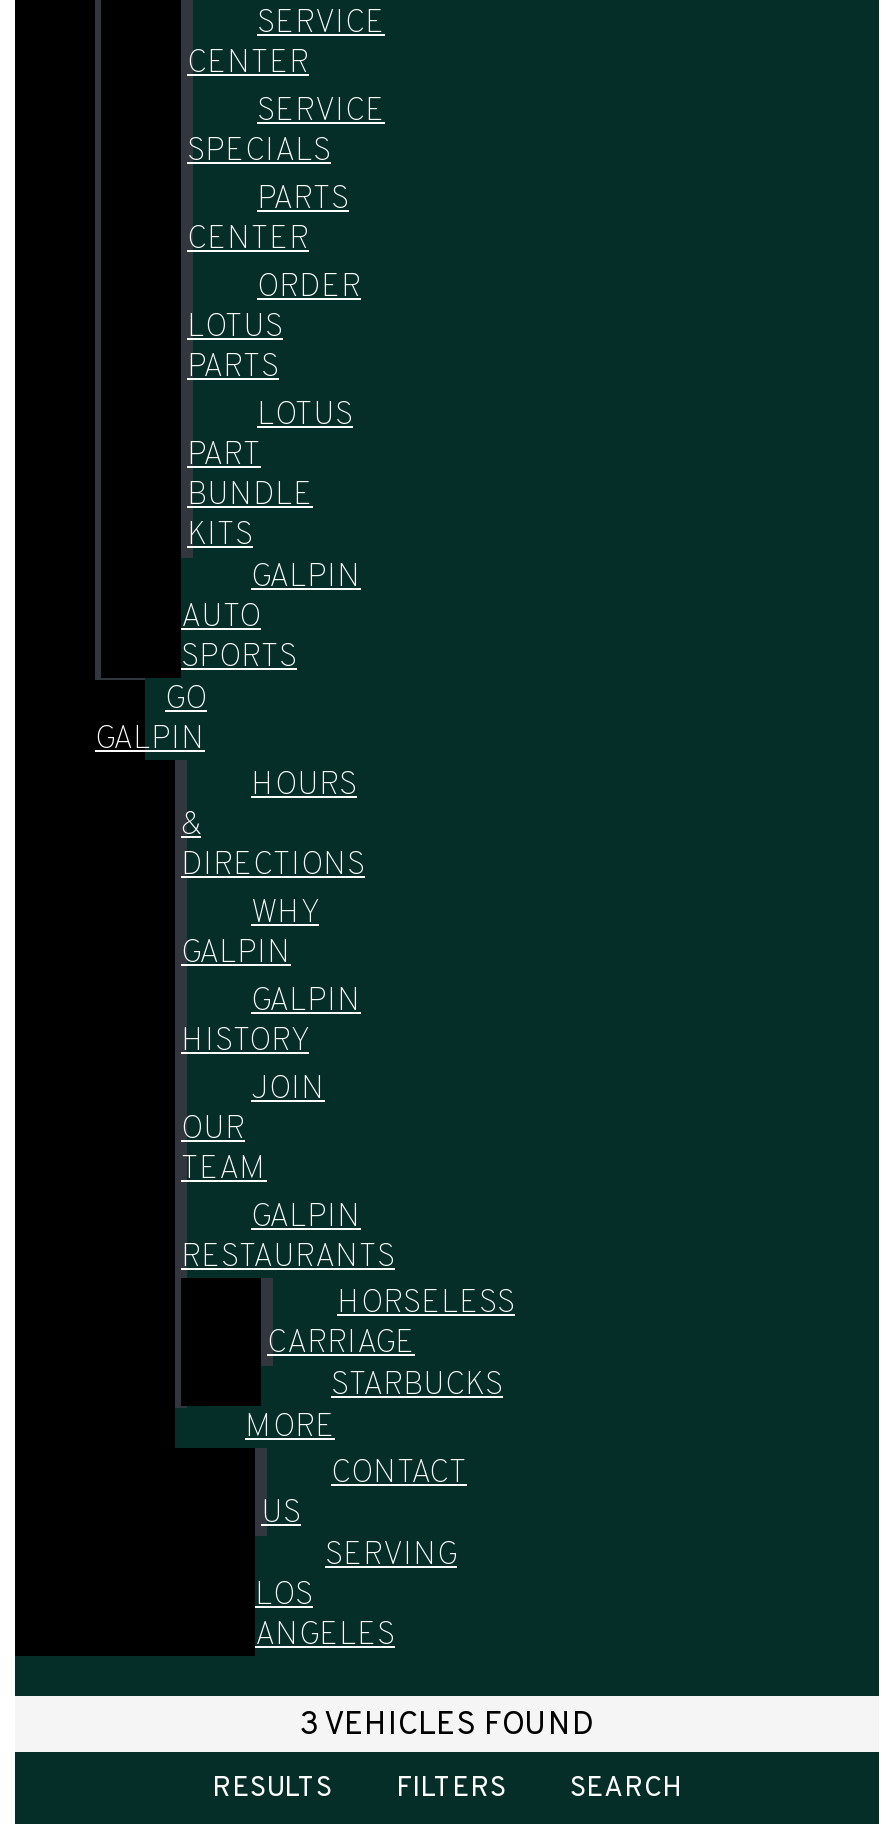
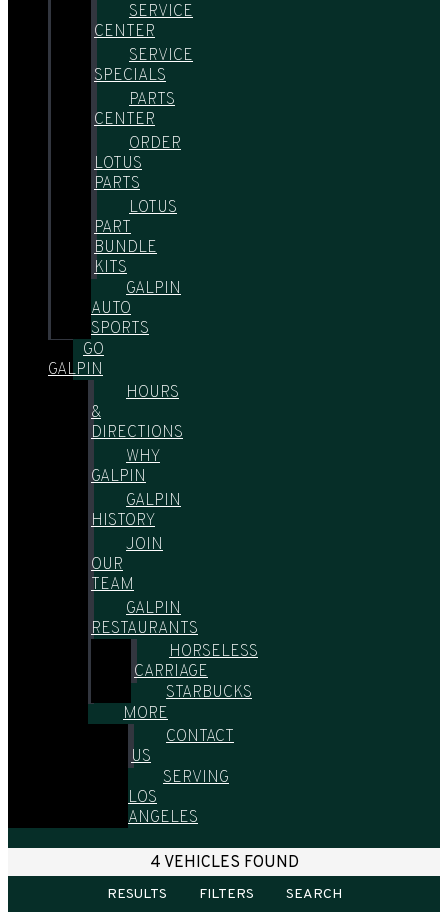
[300,1706,594,1746] 3 VEHICLES FOUND -> [149,853,298,873] 4 VEHICLES FOUND

